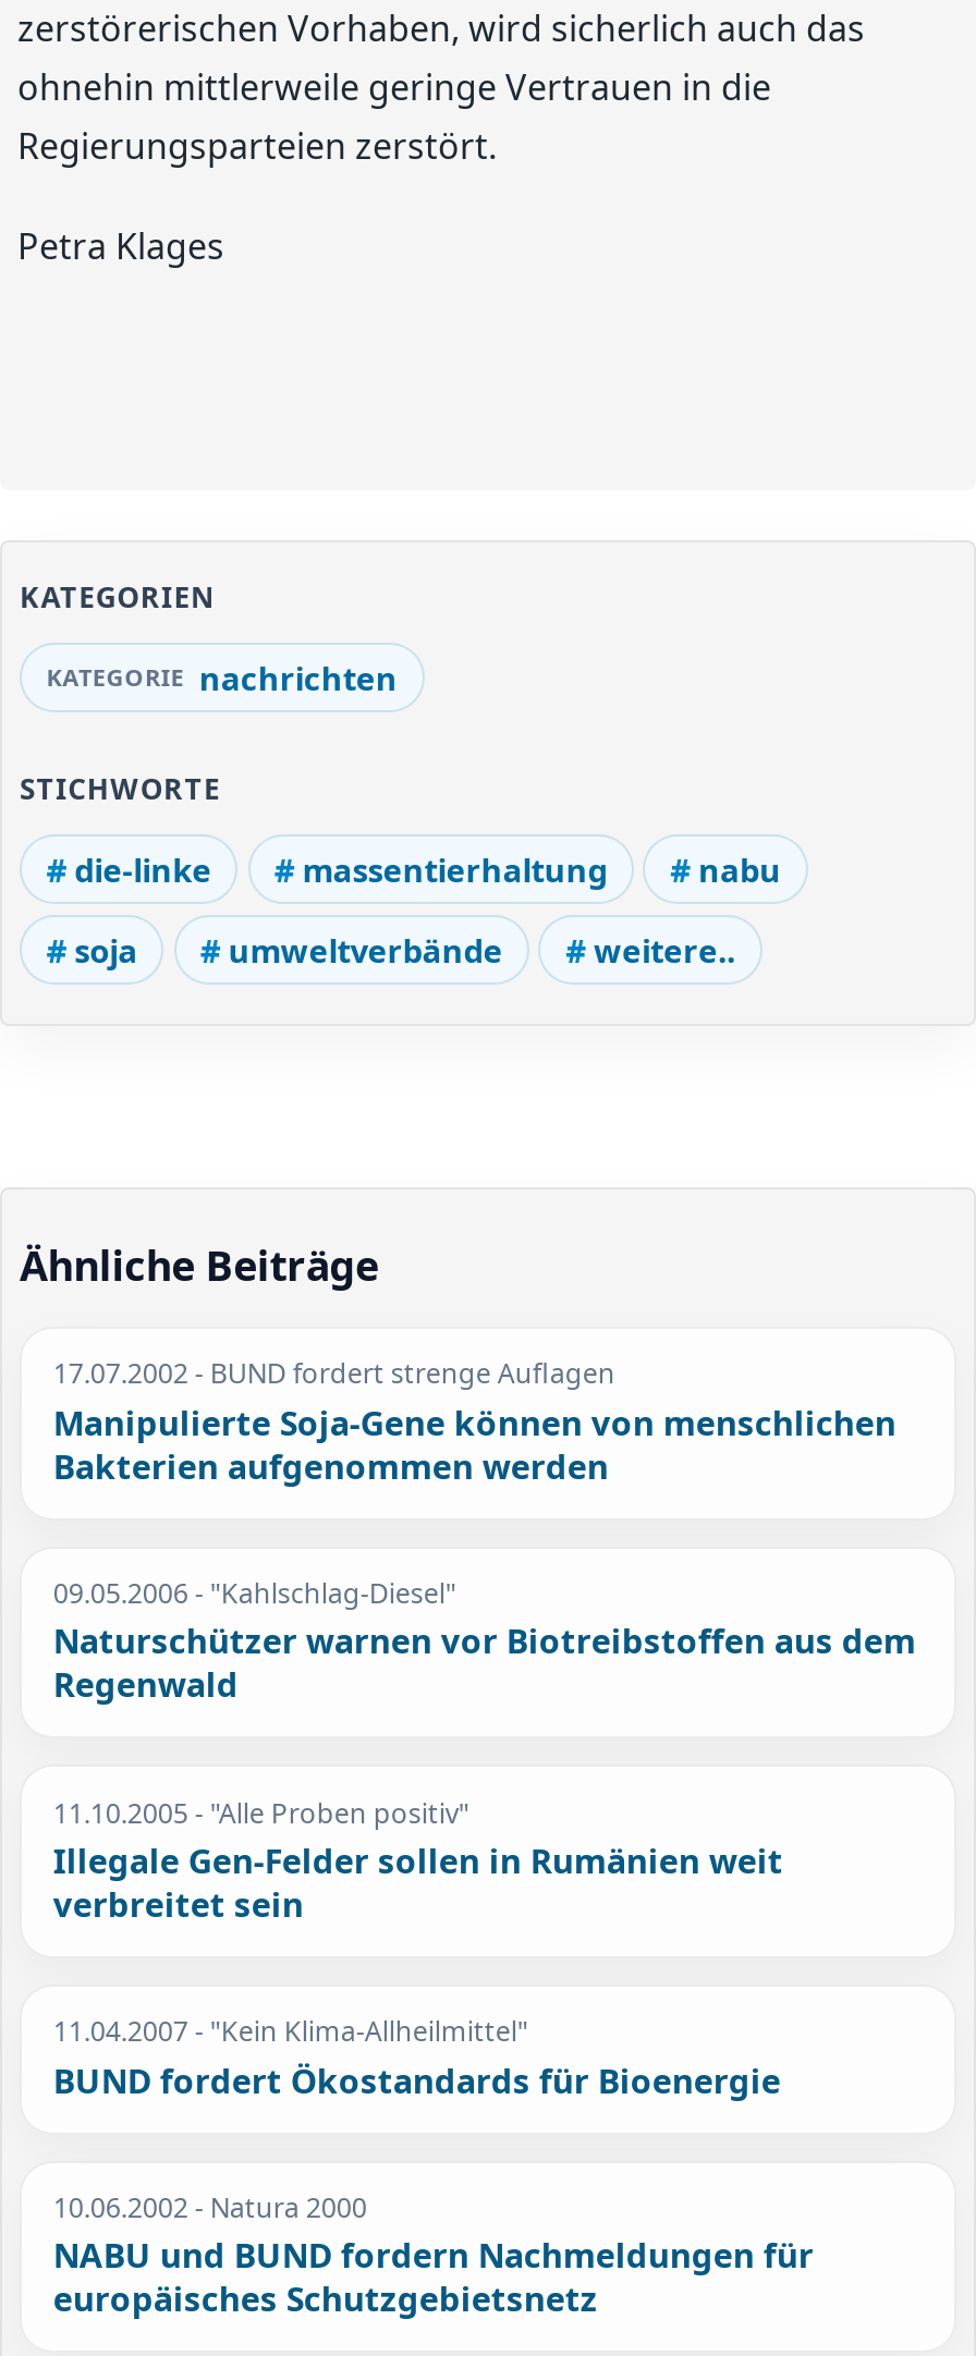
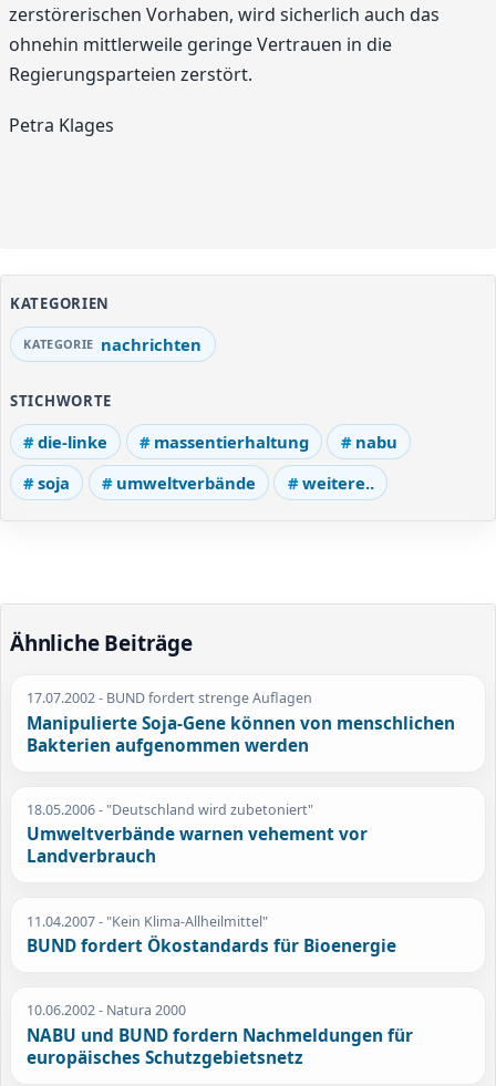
[53,1575,916,1928] 09.05.2006 - "Kahlschlag-Diesel" | Naturschützer warnen vor Biotreibstoffen aus dem | Regenwald | 11.10.2005 - "Alle Proben positiv" | Illegale Gen-Felder sollen in Rumänien weit | verbreitet sein -> [27,800,368,868] 18.05.2006 - "Deutschland wird zubetoniert" | Umweltverbände warnen vehement vor | Landverbrauch

